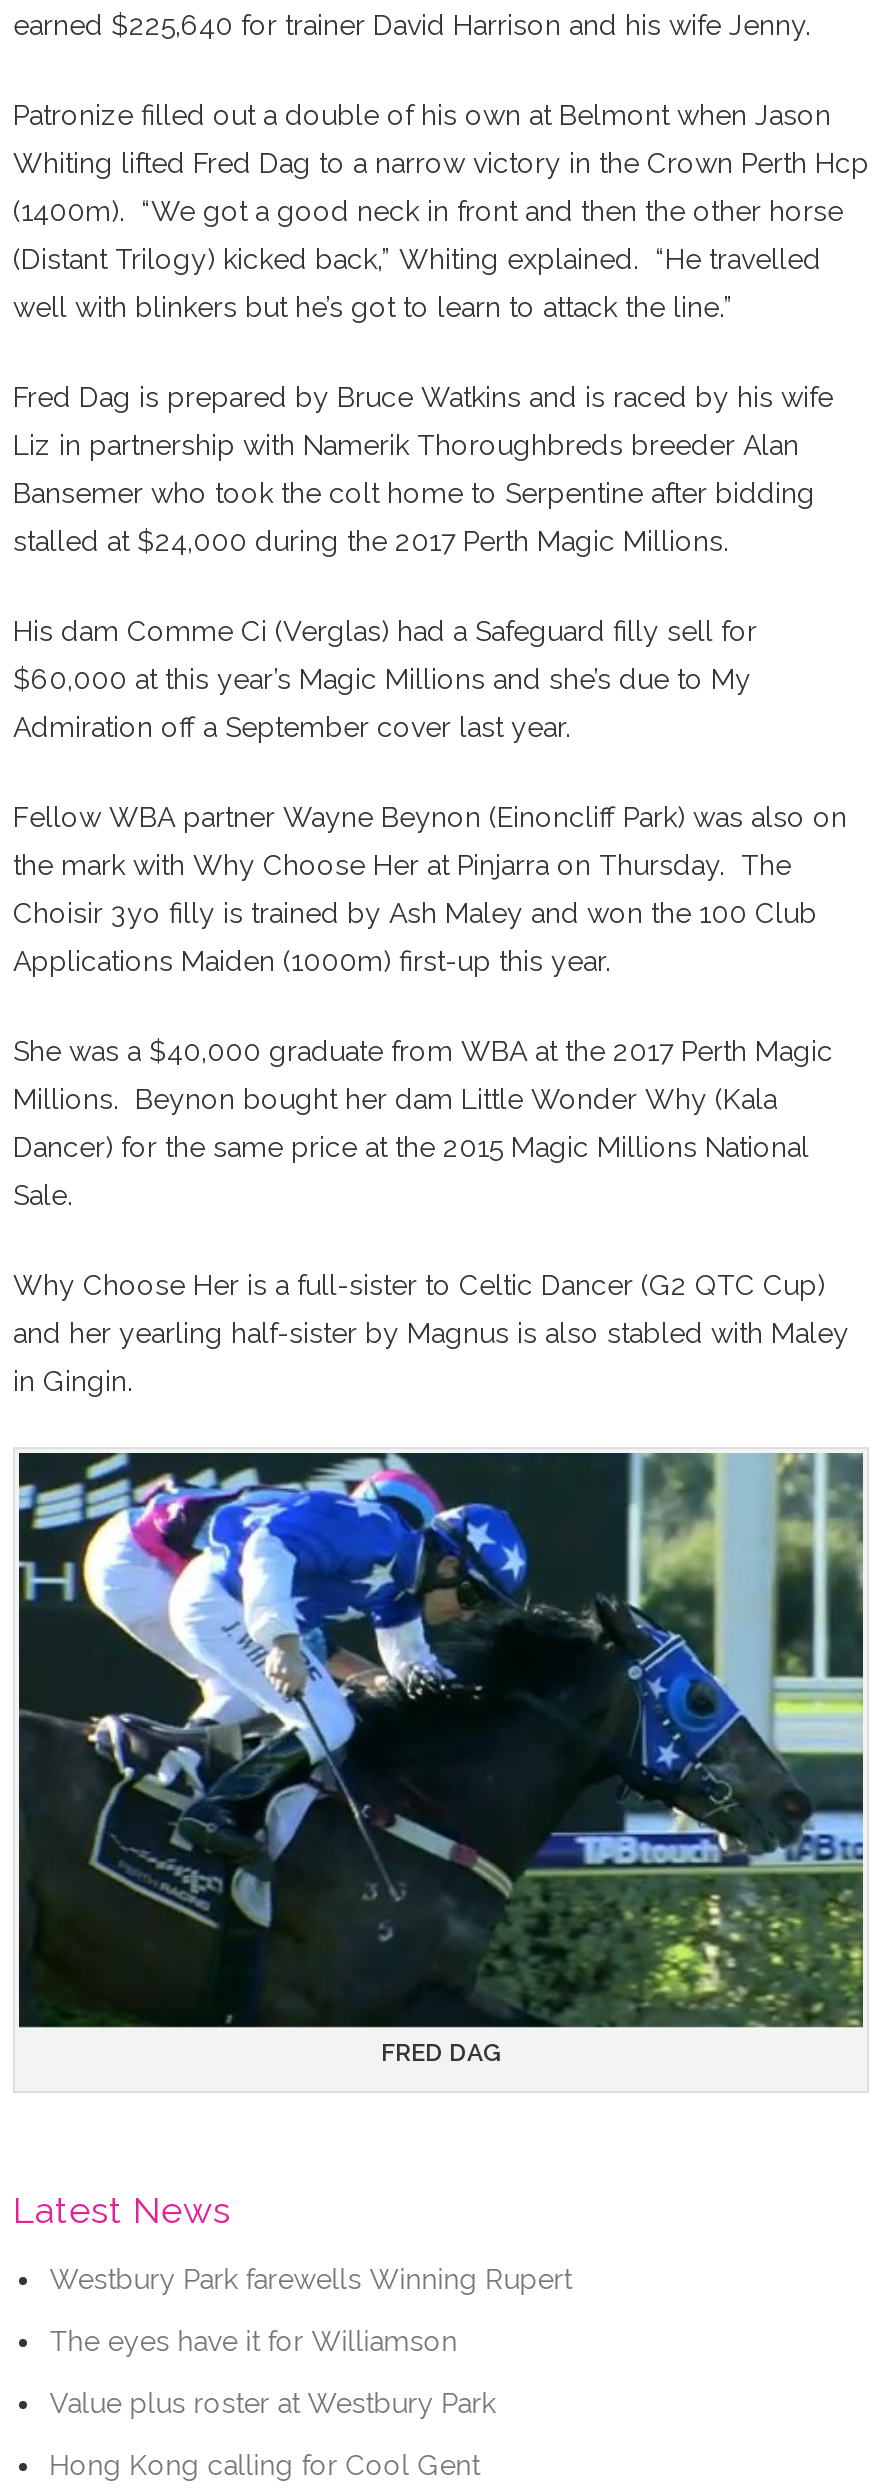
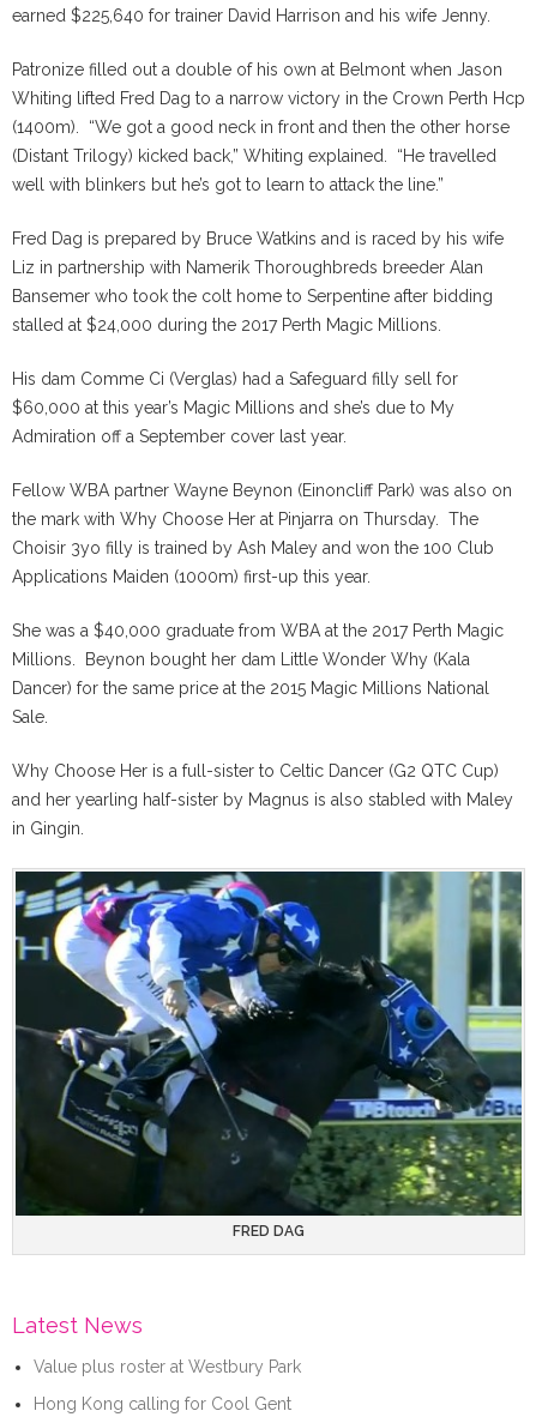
[49,2262,571,2356] Westbury Park farewells Winning Rupert | The eyes have it for Williamson -> none

